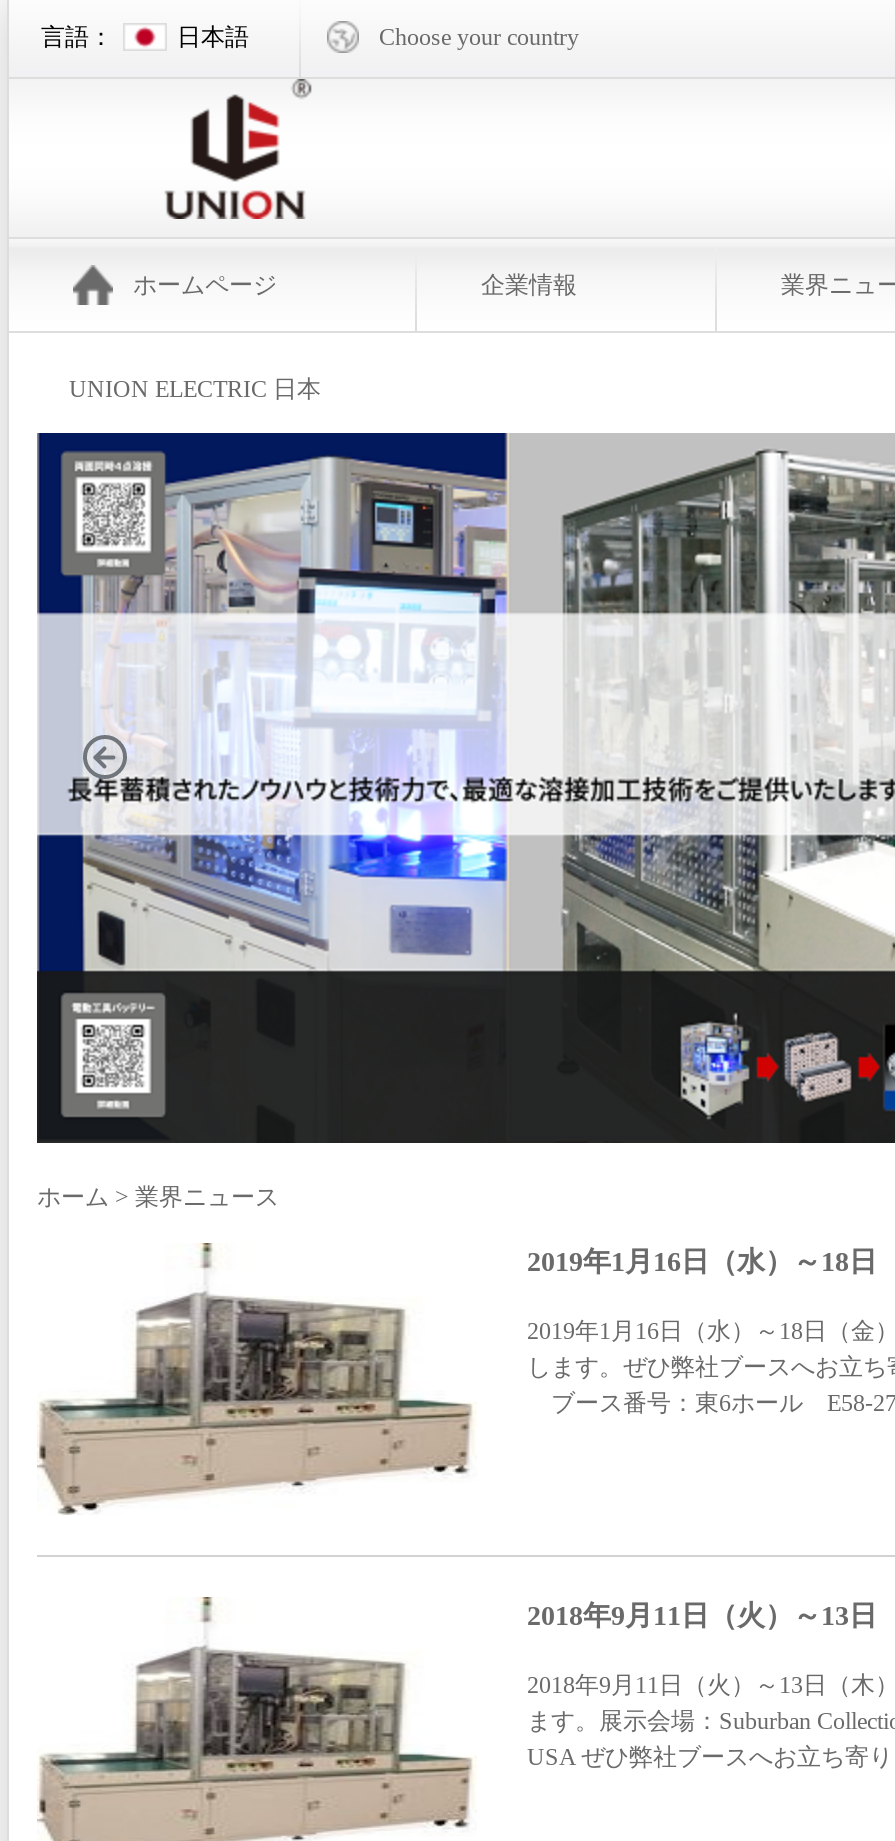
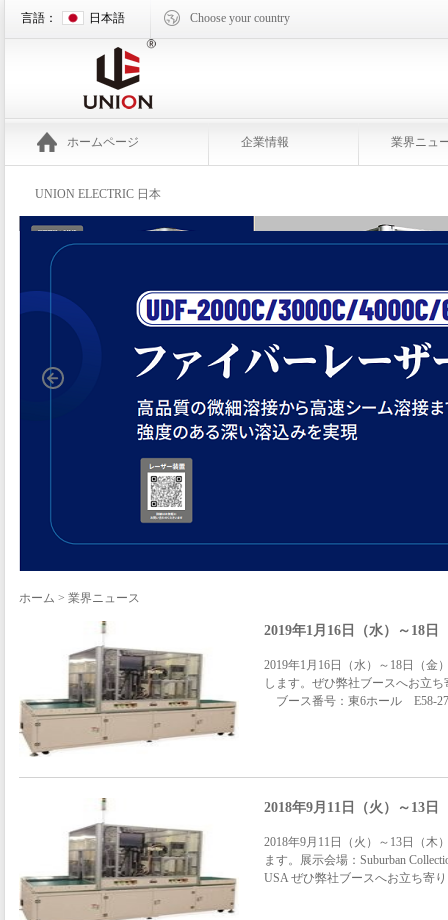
[35,461,889,1143] [image] -> [19,230,445,571] [image]

